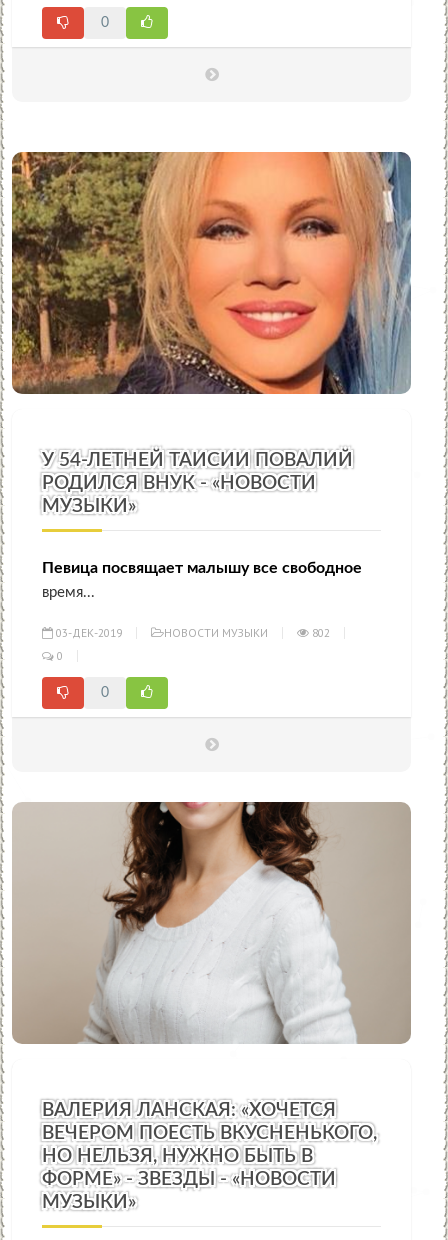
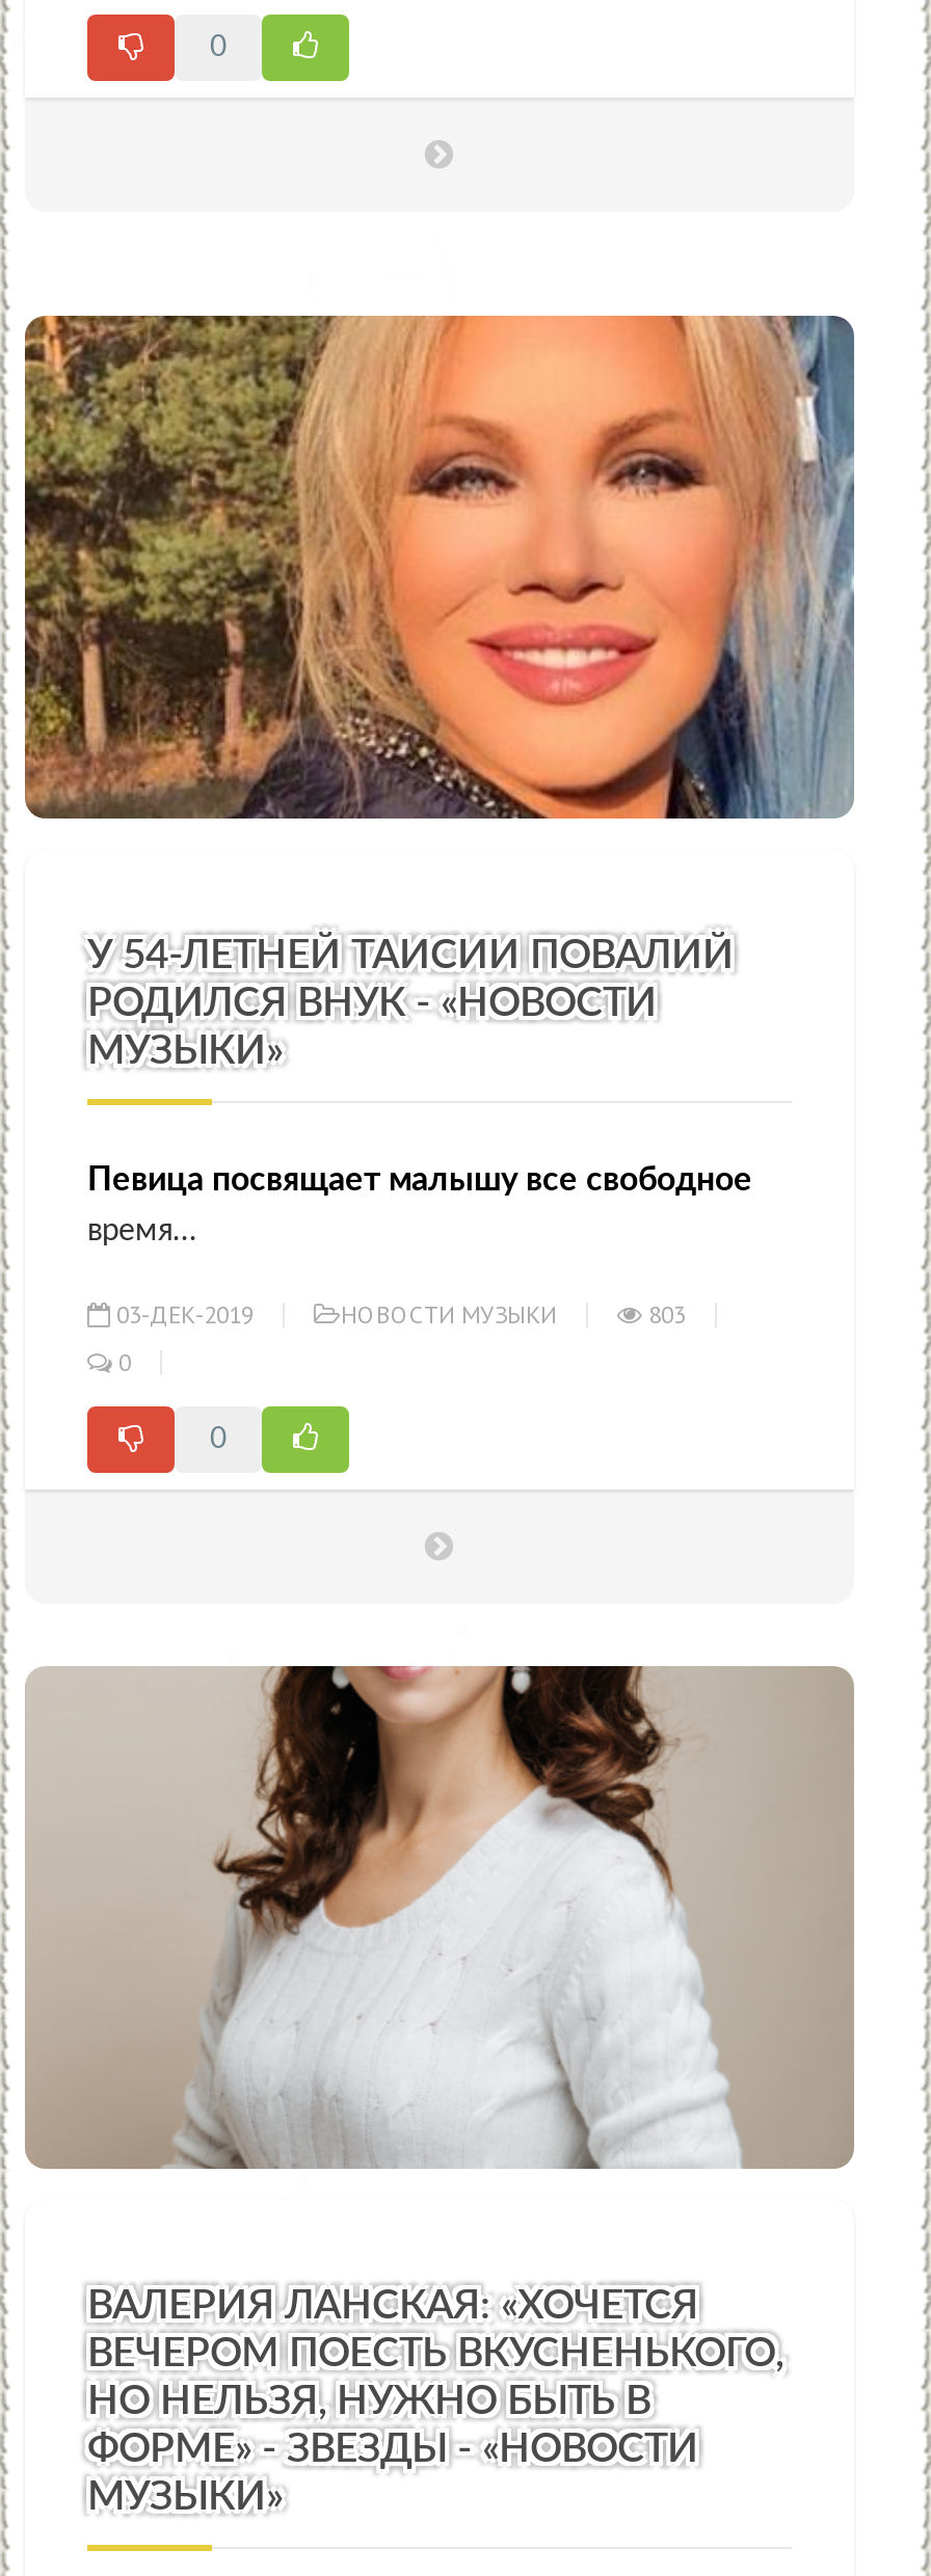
[309,625,330,640] 802 -> [642,1299,686,1330] 803

